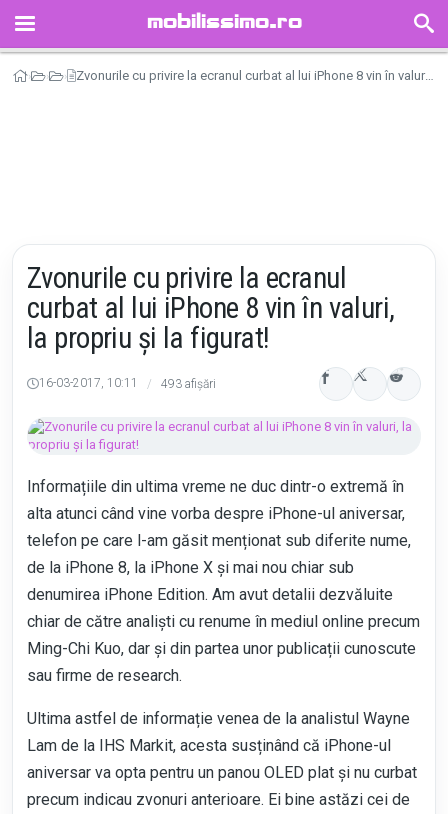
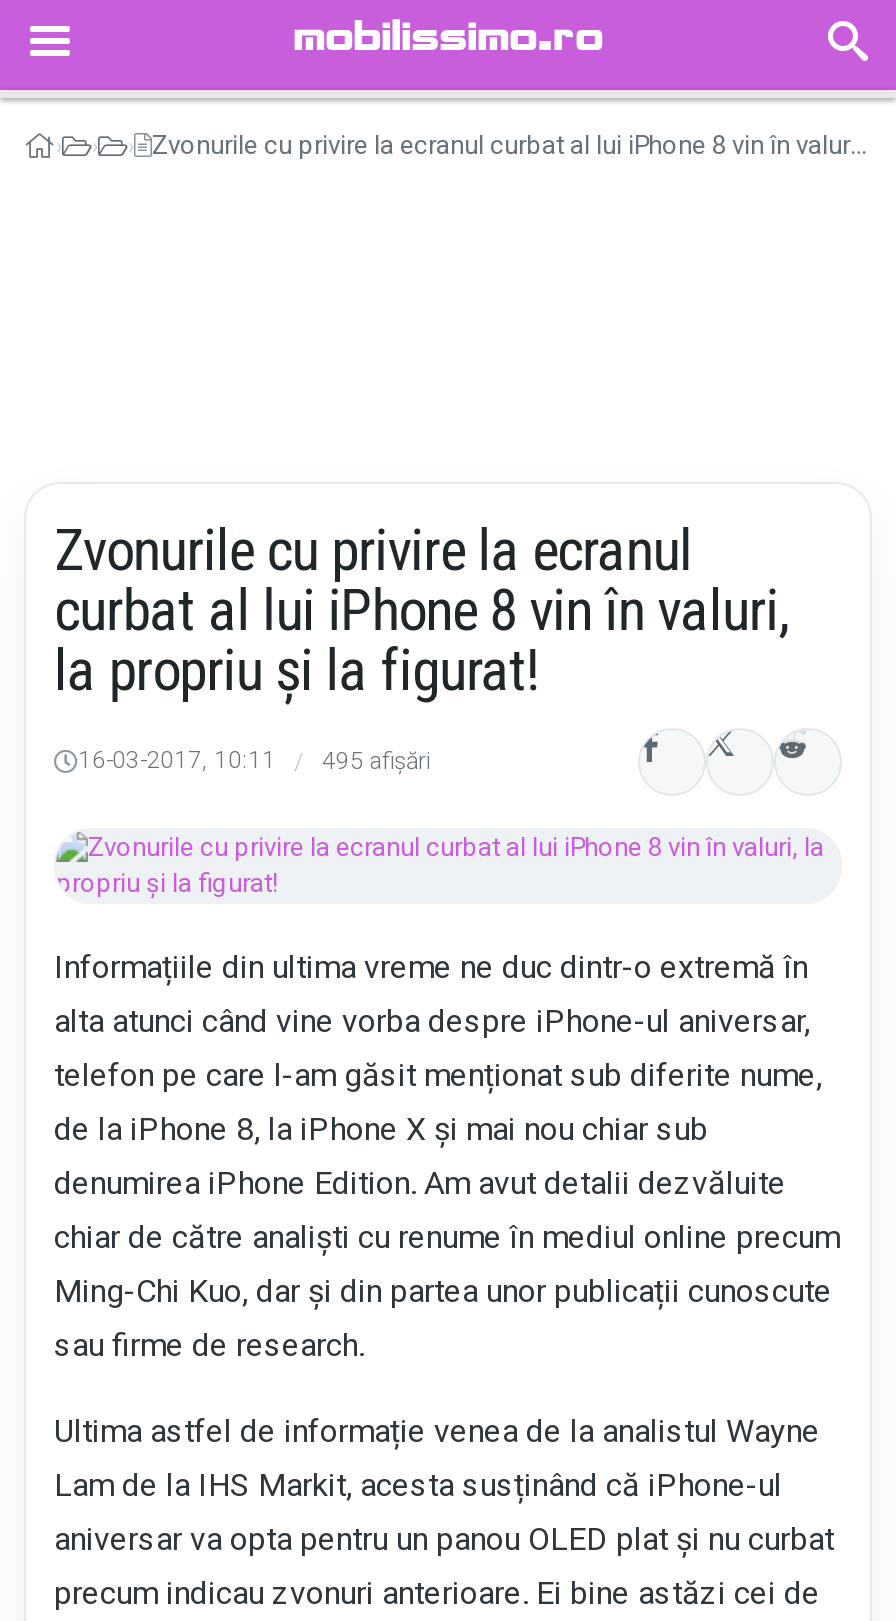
[161,377,216,391] 493 afișări -> [322,748,432,776] 495 afișări

